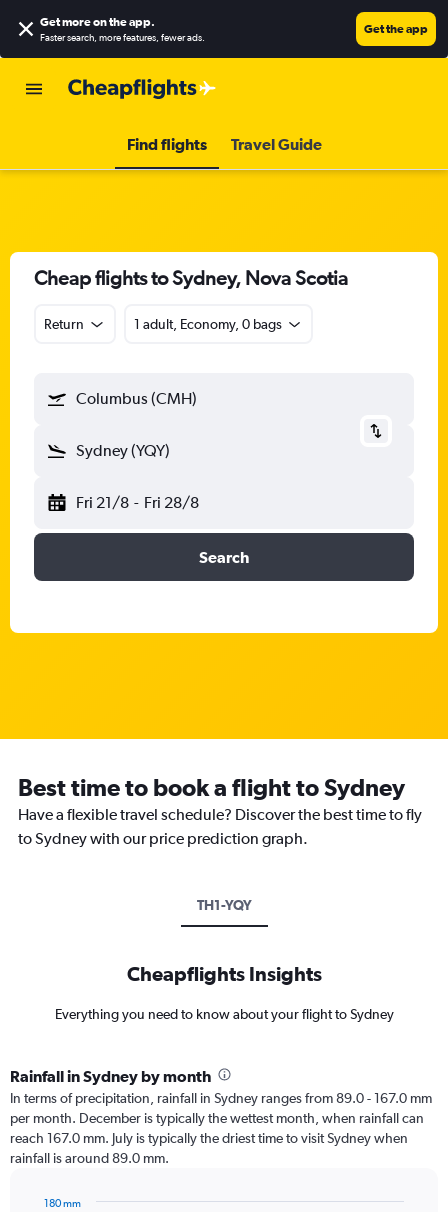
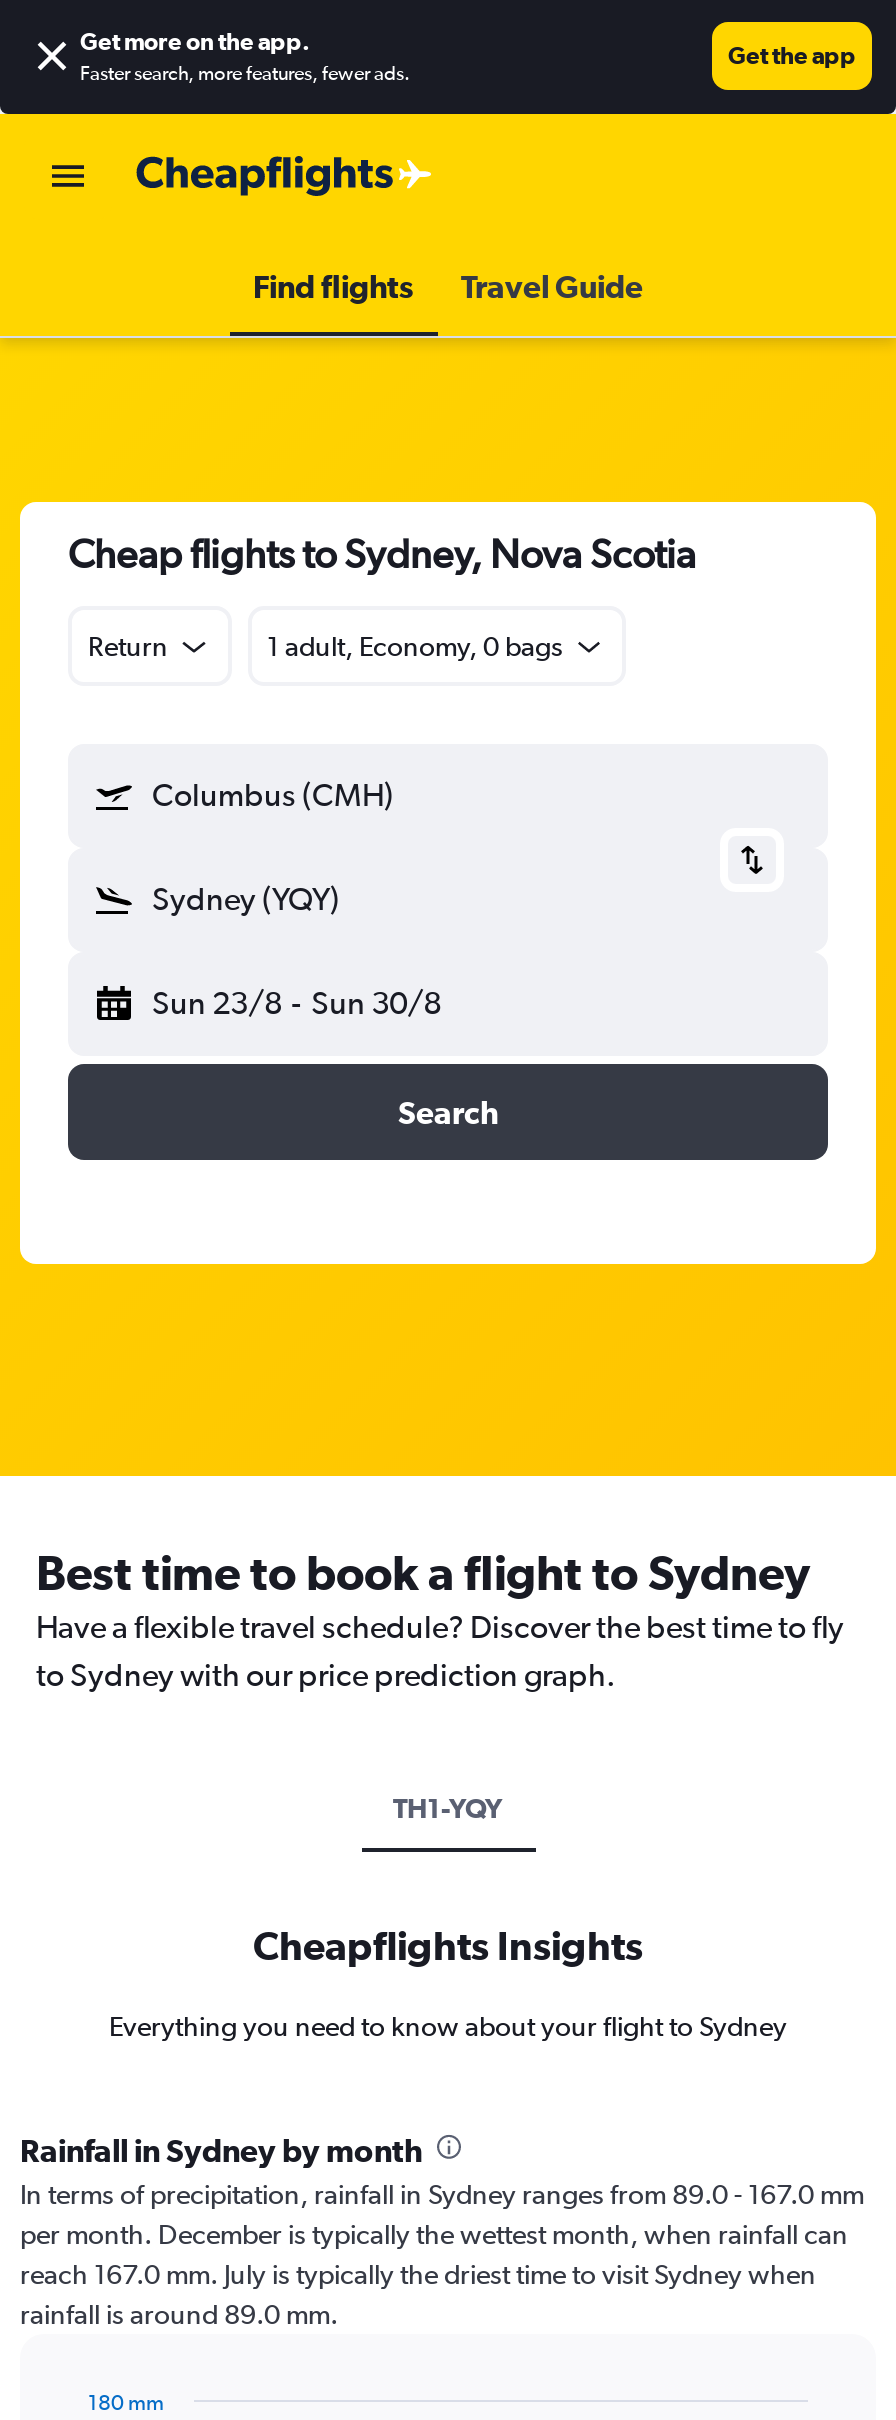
[76,493,199,512] Fri 21/8 - Fri 28/8 -> [152,984,441,1022] Sun 23/8 - Sun 30/8

